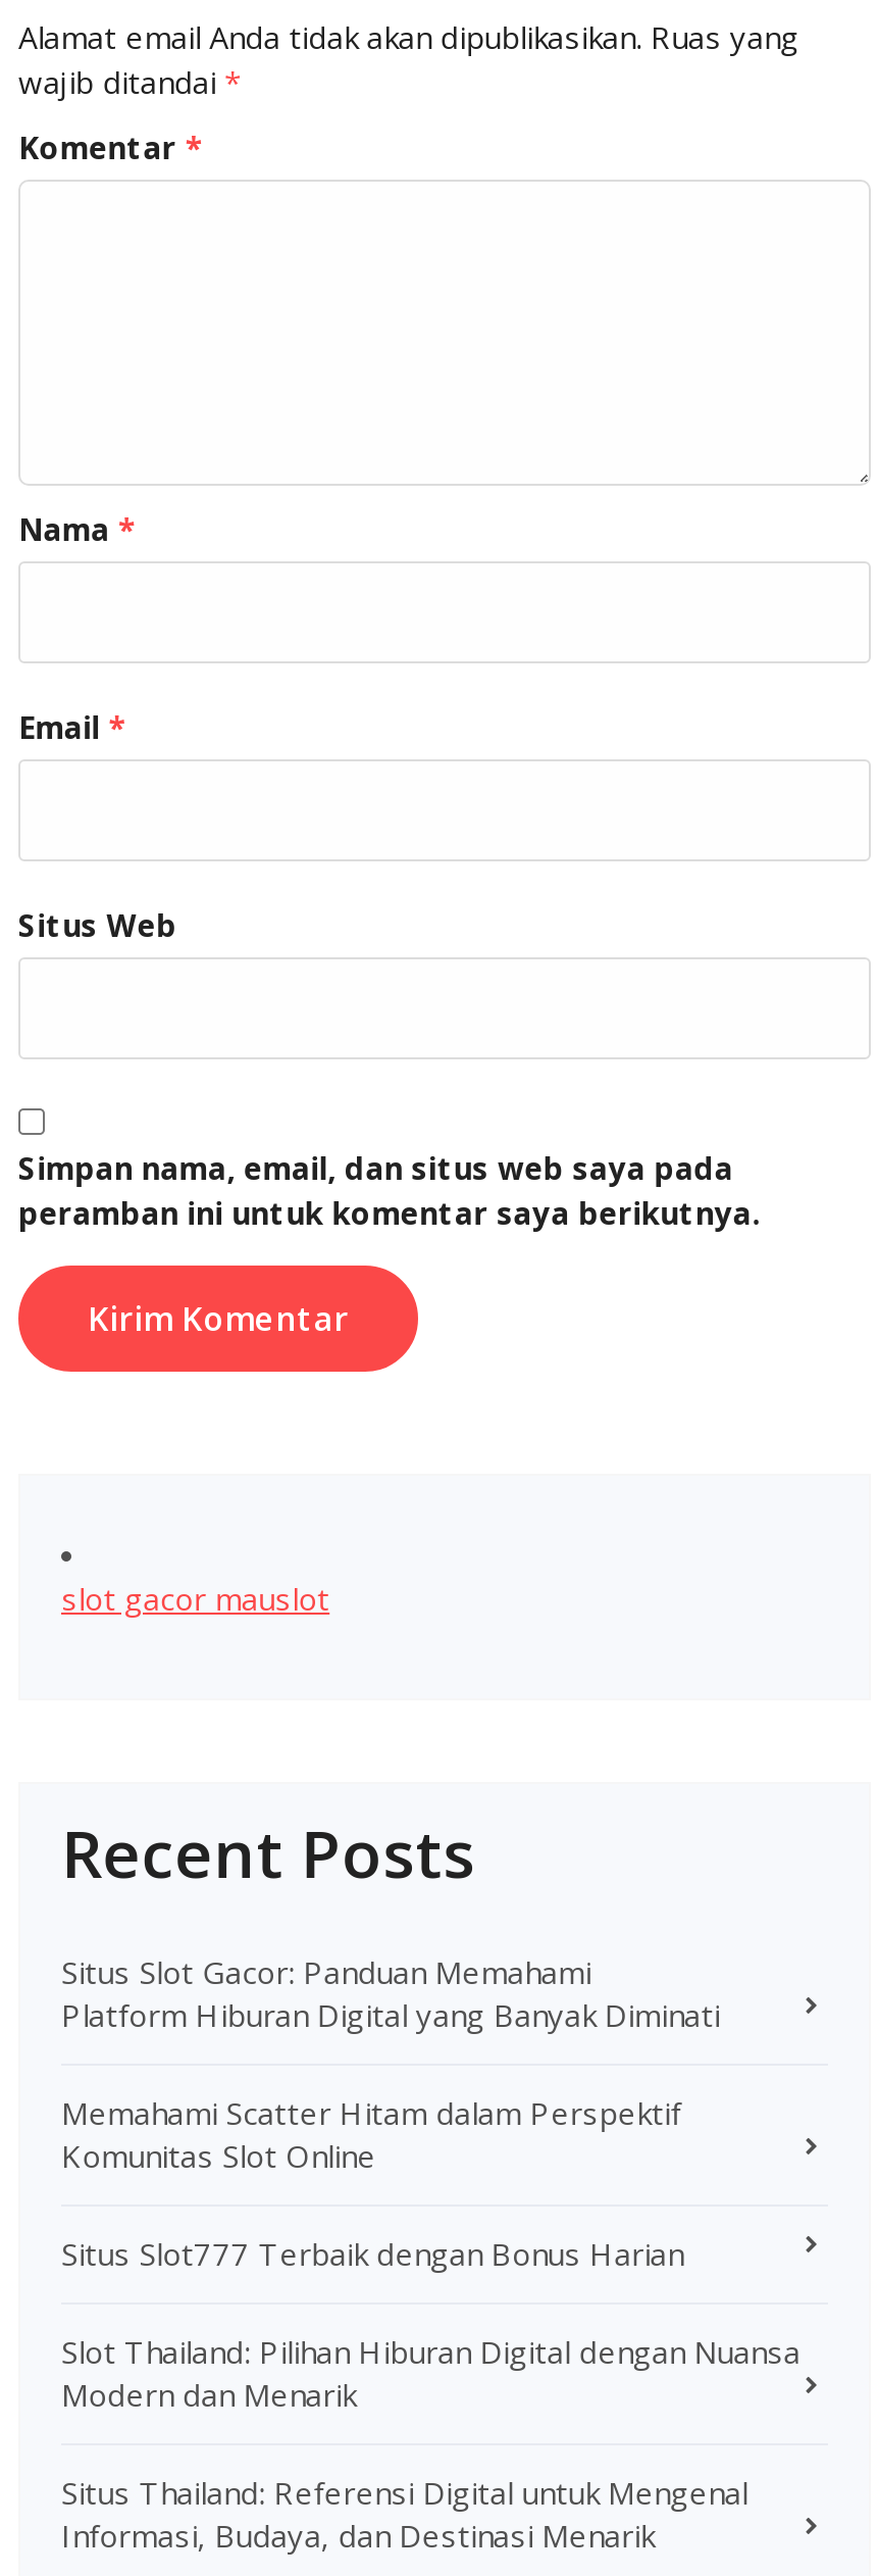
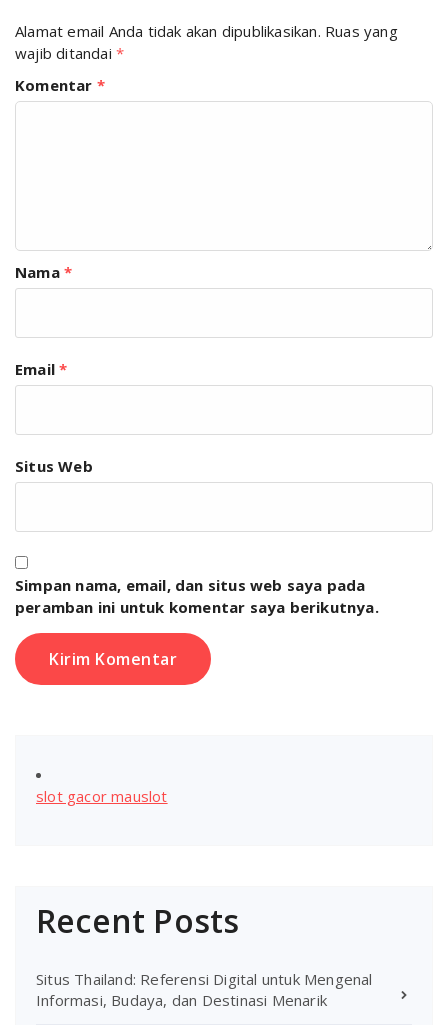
[61,1951,800,2414] Situs Slot Gacor: Panduan Memahami | Platform Hiburan Digital yang Banyak Diminati | Memahami Scatter Hitam dalam Perspektif | Komunitas Slot Online | Situs Slot777 Terbaik dengan Bonus Harian | Slot Thailand: Pilihan Hiburan Digital dengan Nuansa | Modern dan Menarik -> none

